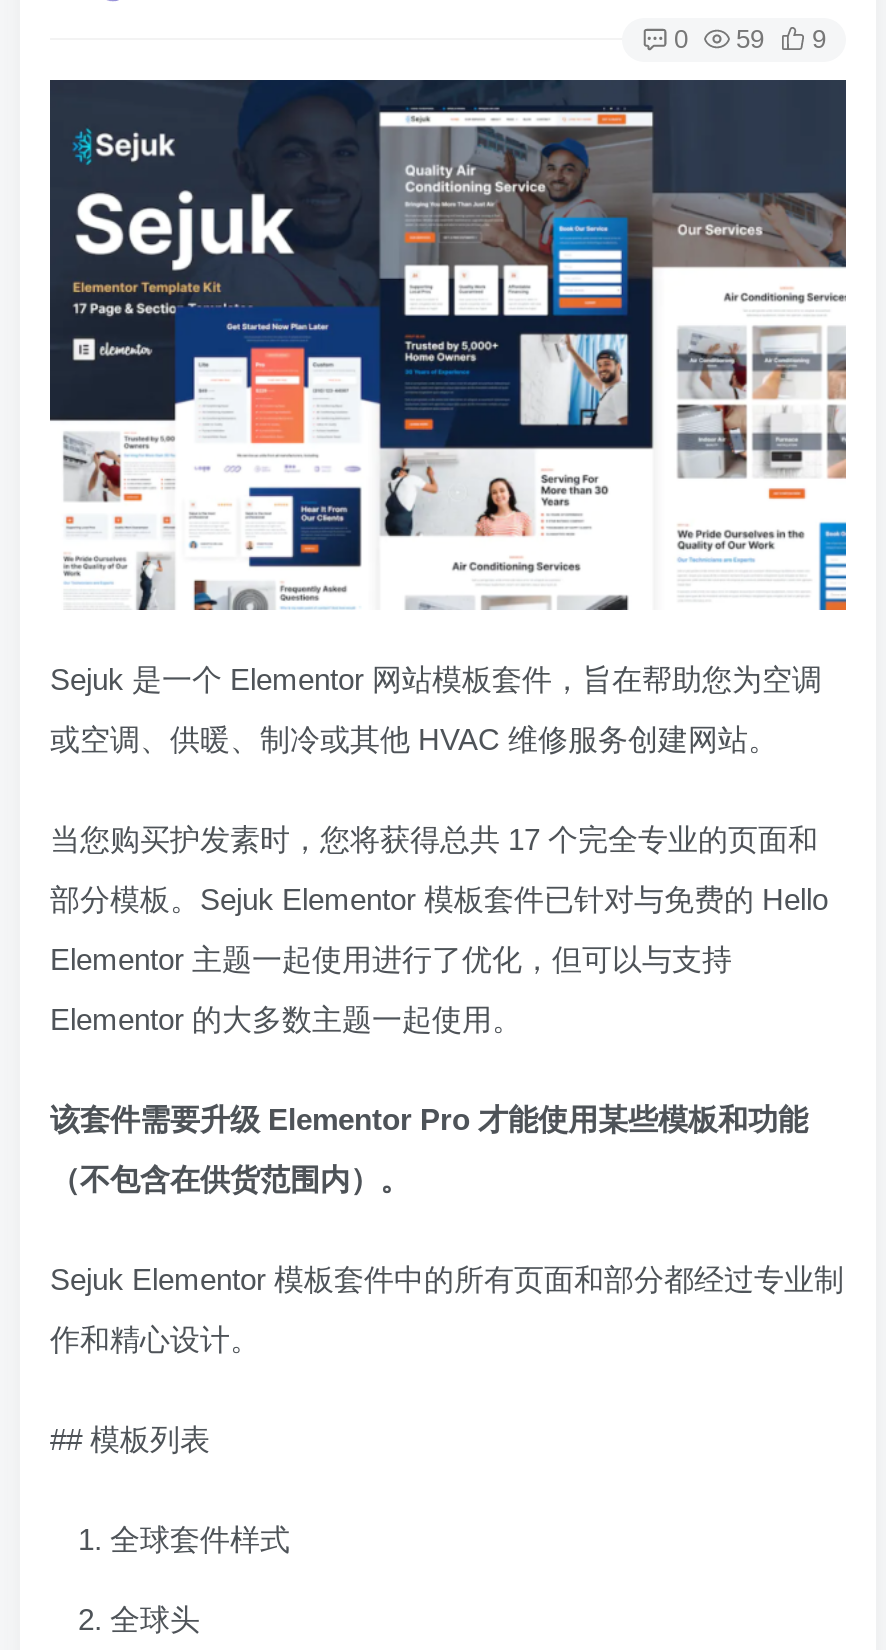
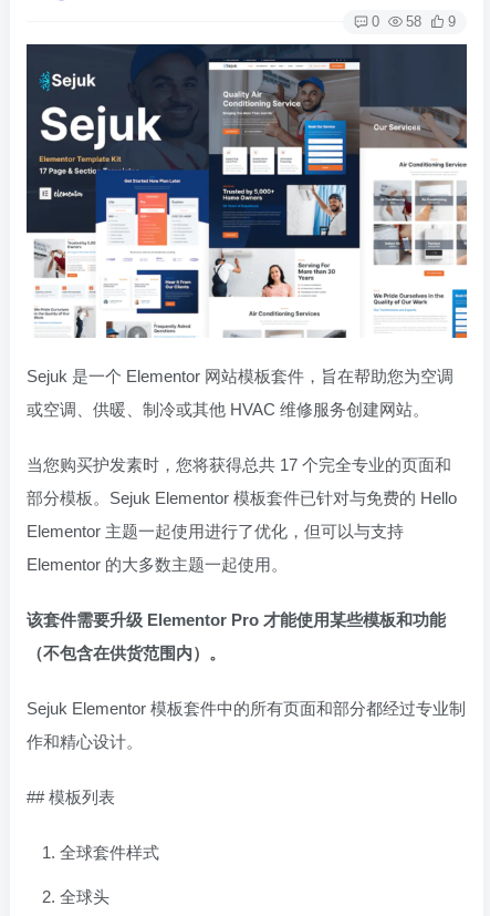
[674,23,826,53] 0 59 9 -> [372,13,456,29] 0 58 9

